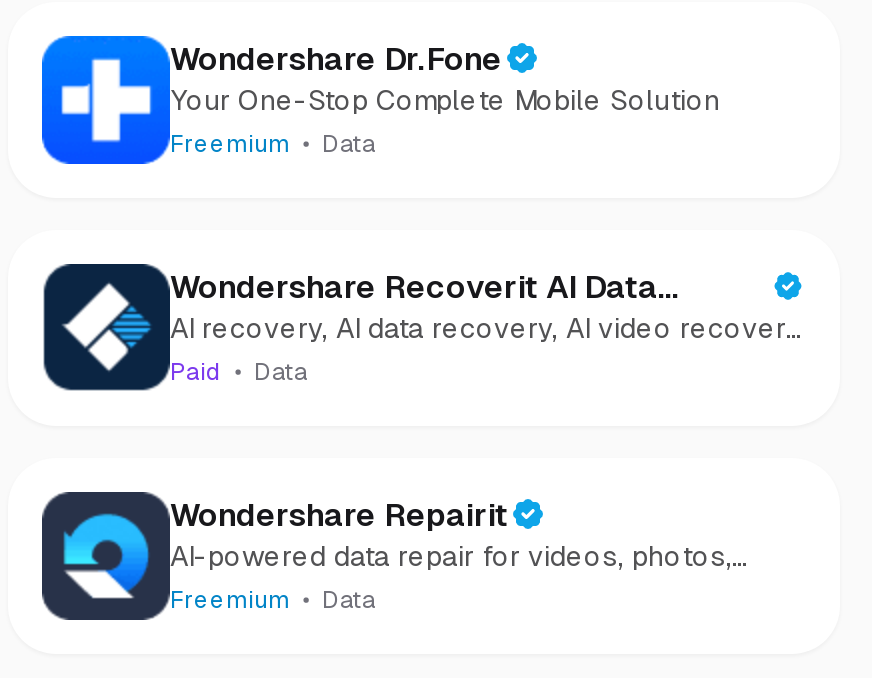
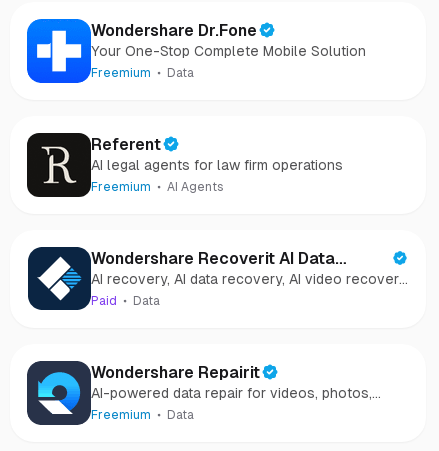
none -> [27,133,343,198] [image] | Referent | AI legal agents for law firm operations | Freemium | AI Agents

